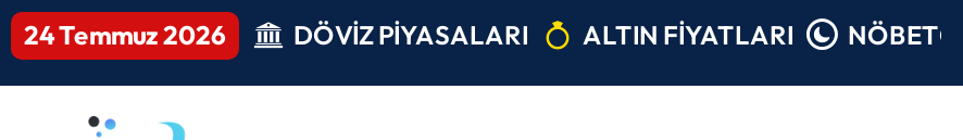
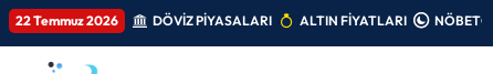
[24,17,226,50] 24 Temmuz 2026 -> [15,12,118,28] 22 Temmuz 2026

